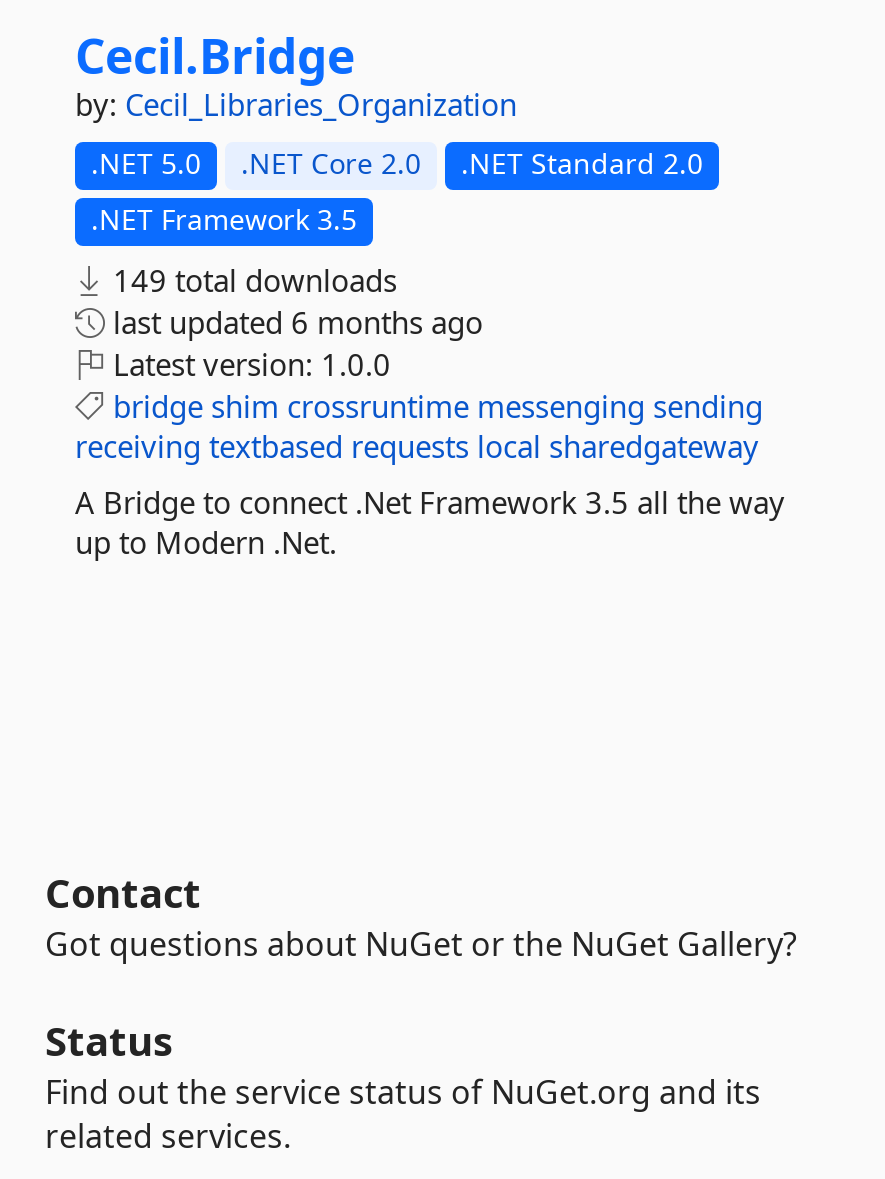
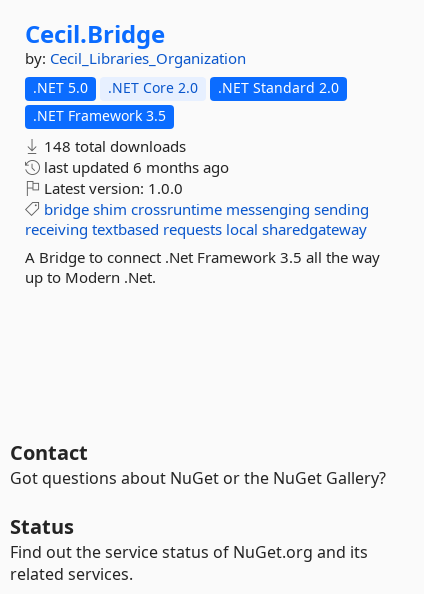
[105,260,397,300] 149 total downloads -> [40,136,186,156] 148 total downloads

